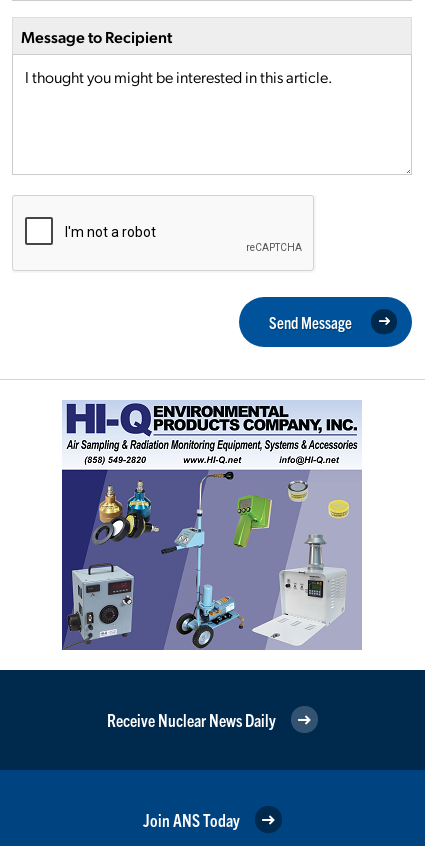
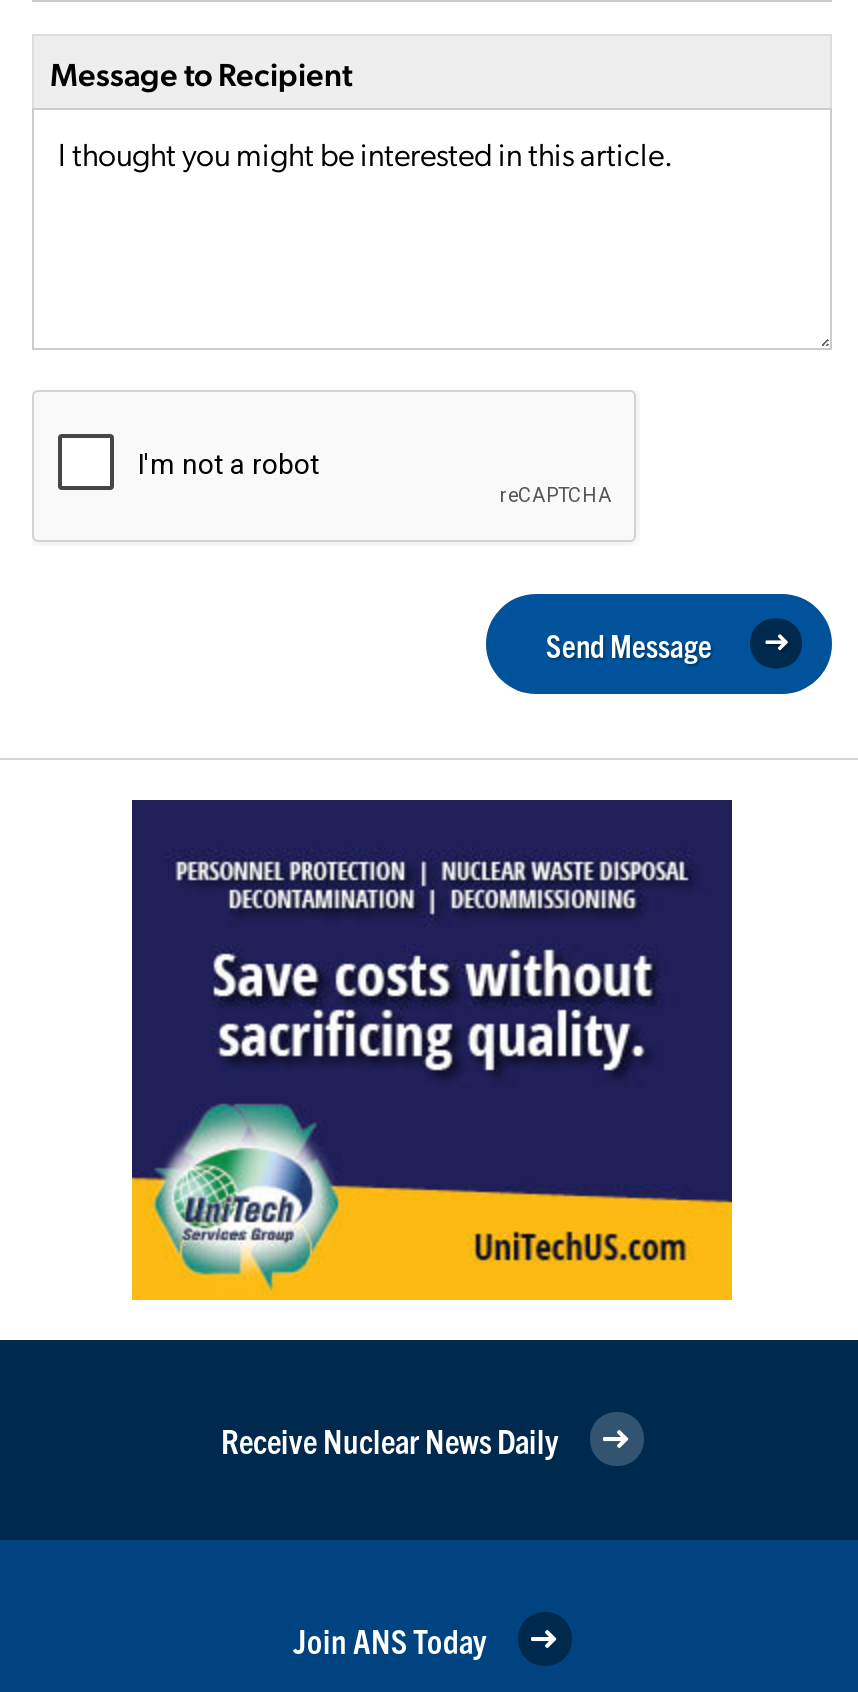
[61,400,362,651] [image] -> [130,798,734,1302] [image]

